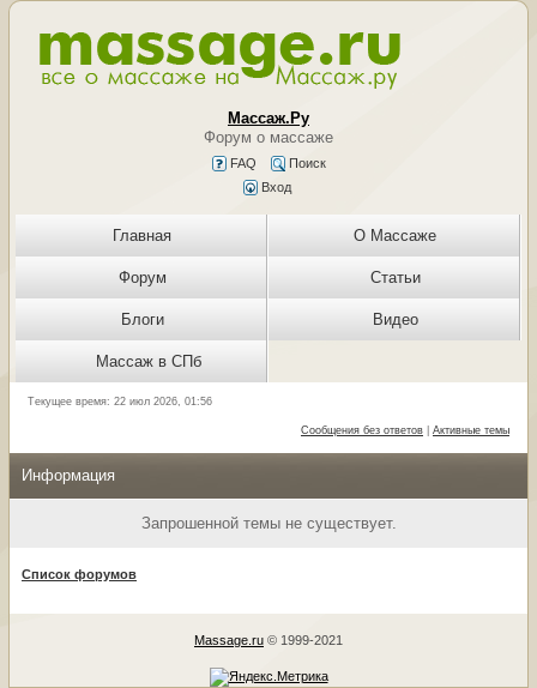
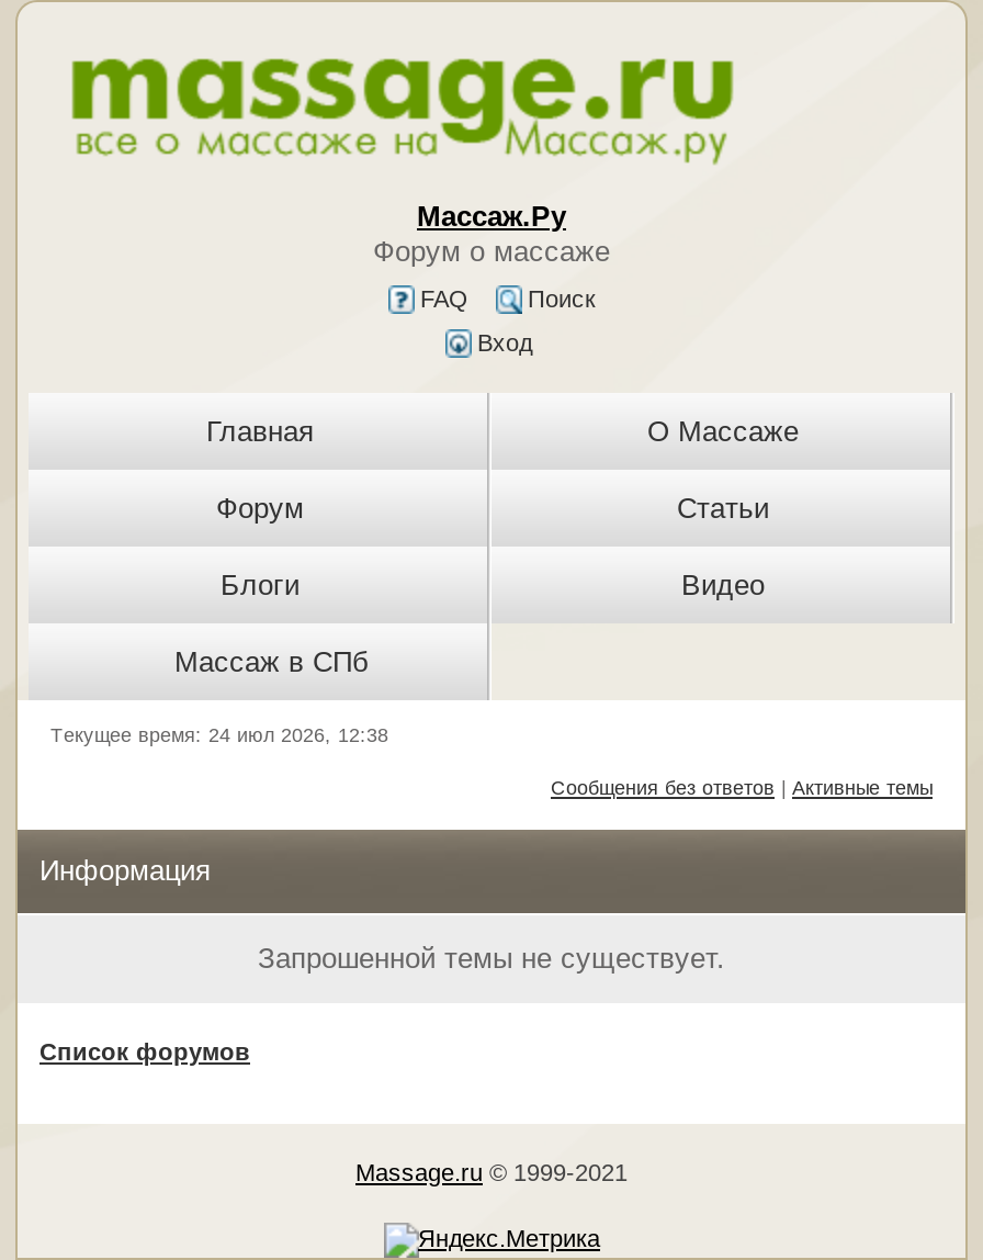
[28,396,212,408] Текущее время: 22 июл 2026, 01:56 -> [50,724,388,746] Текущее время: 24 июл 2026, 12:38

